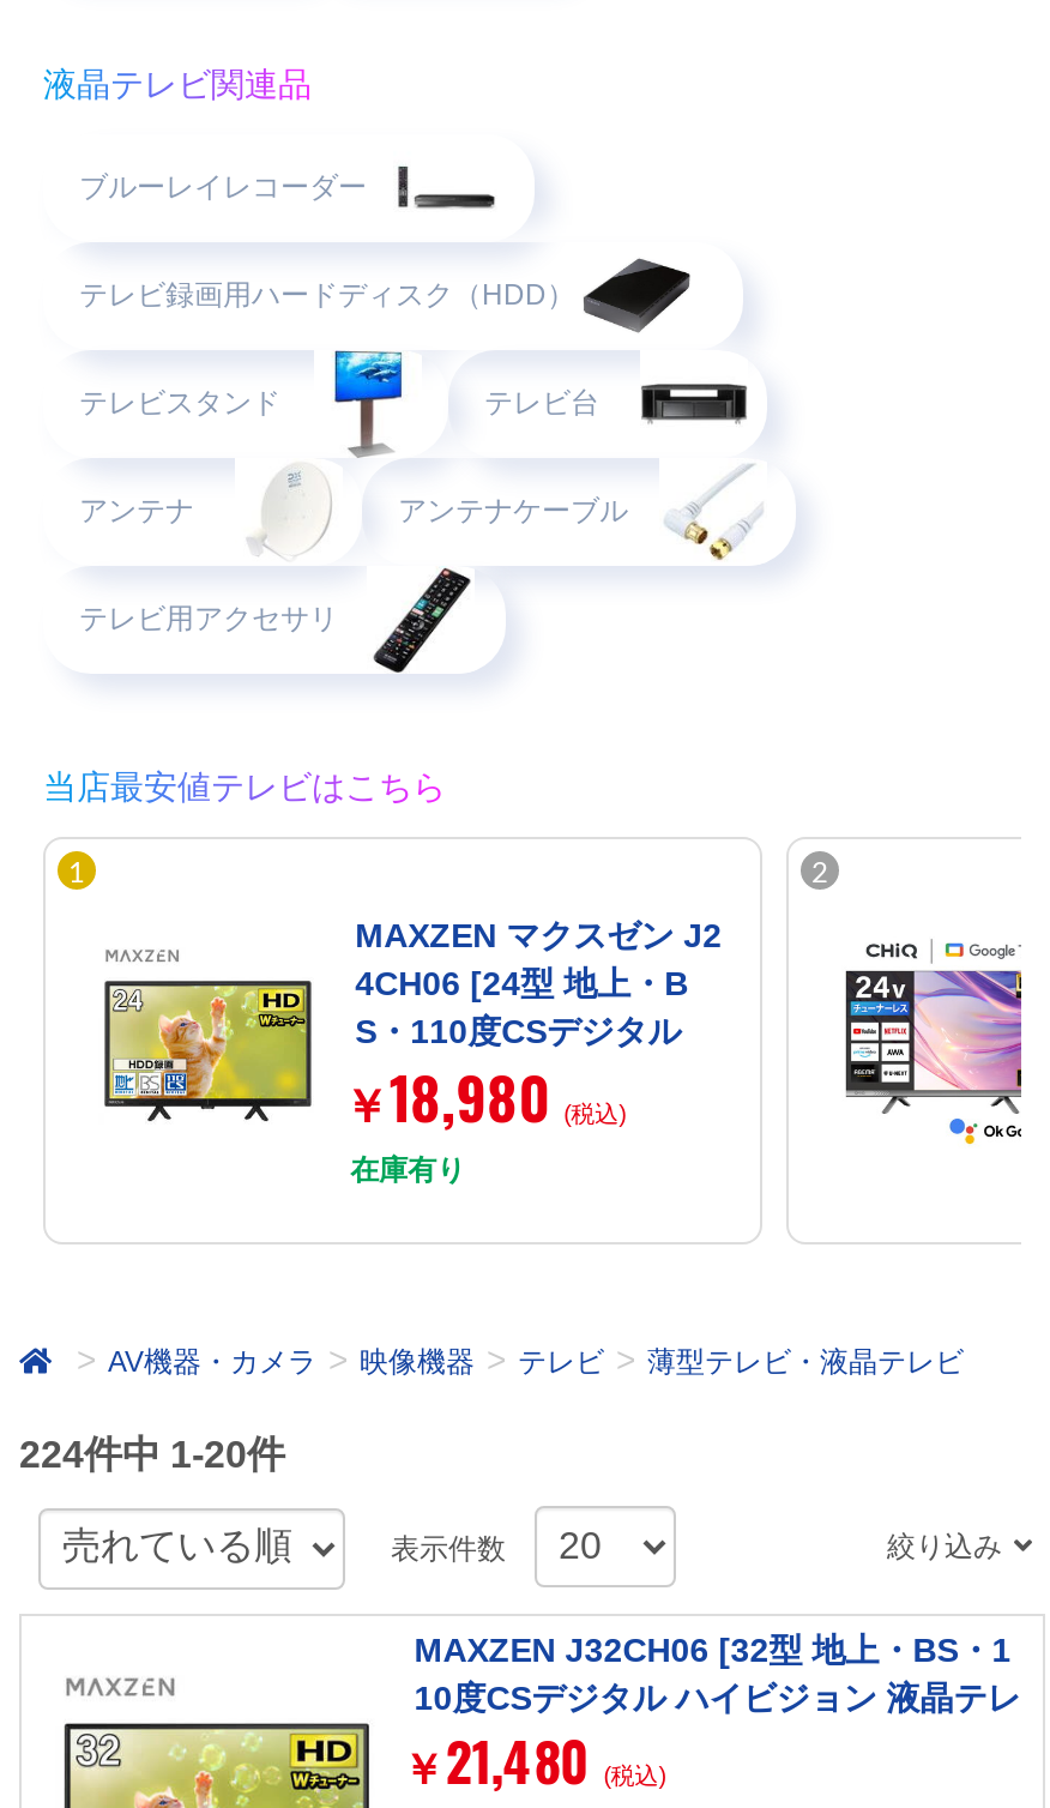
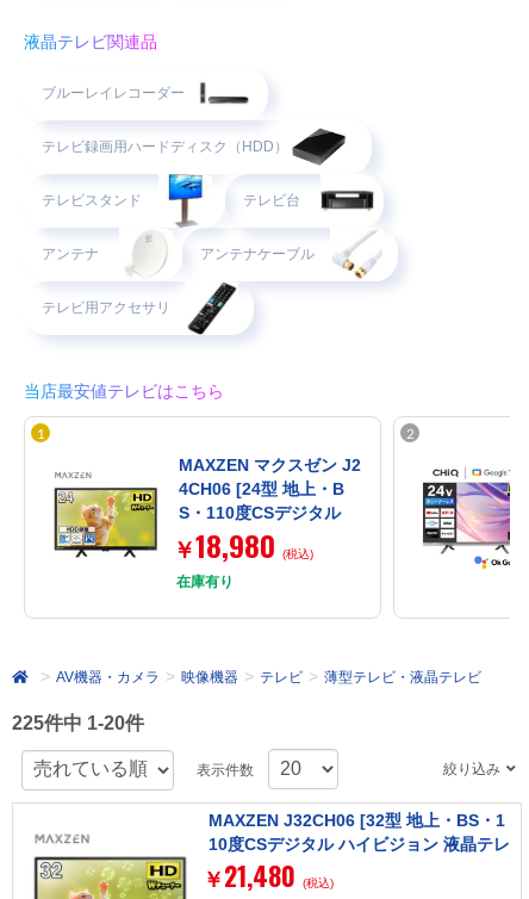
[19,1434,285,1475] 224件中 1-20件 -> [12,713,144,733] 225件中 1-20件

